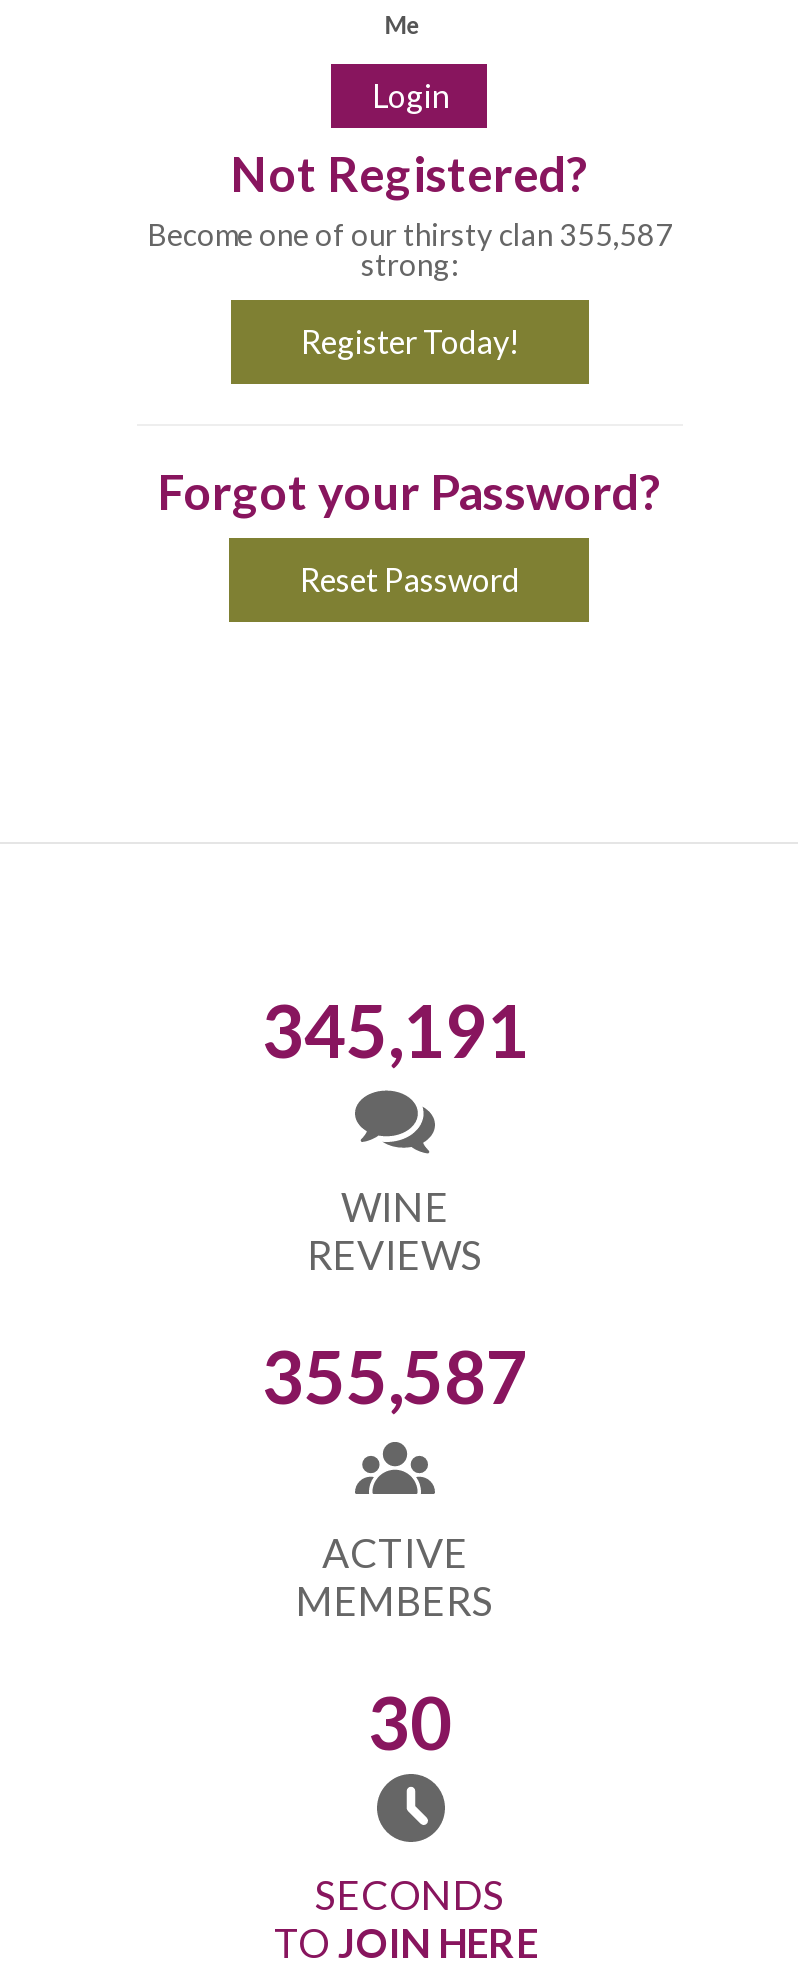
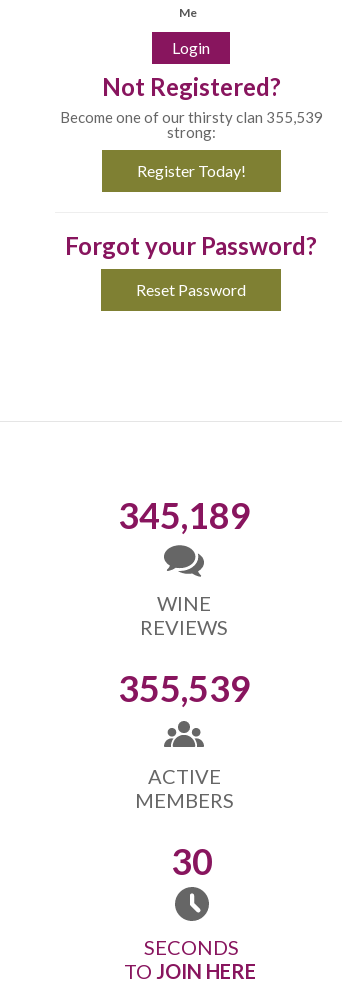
[147,216,673,252] Become one of our thirsty clan 355,587 -> [60,108,323,126] Become one of our thirsty clan 355,539
[262,986,528,1074] 345,191 -> [117,493,250,537] 345,189
[262,1332,528,1420] 355,587 -> [117,666,250,710] 355,539

